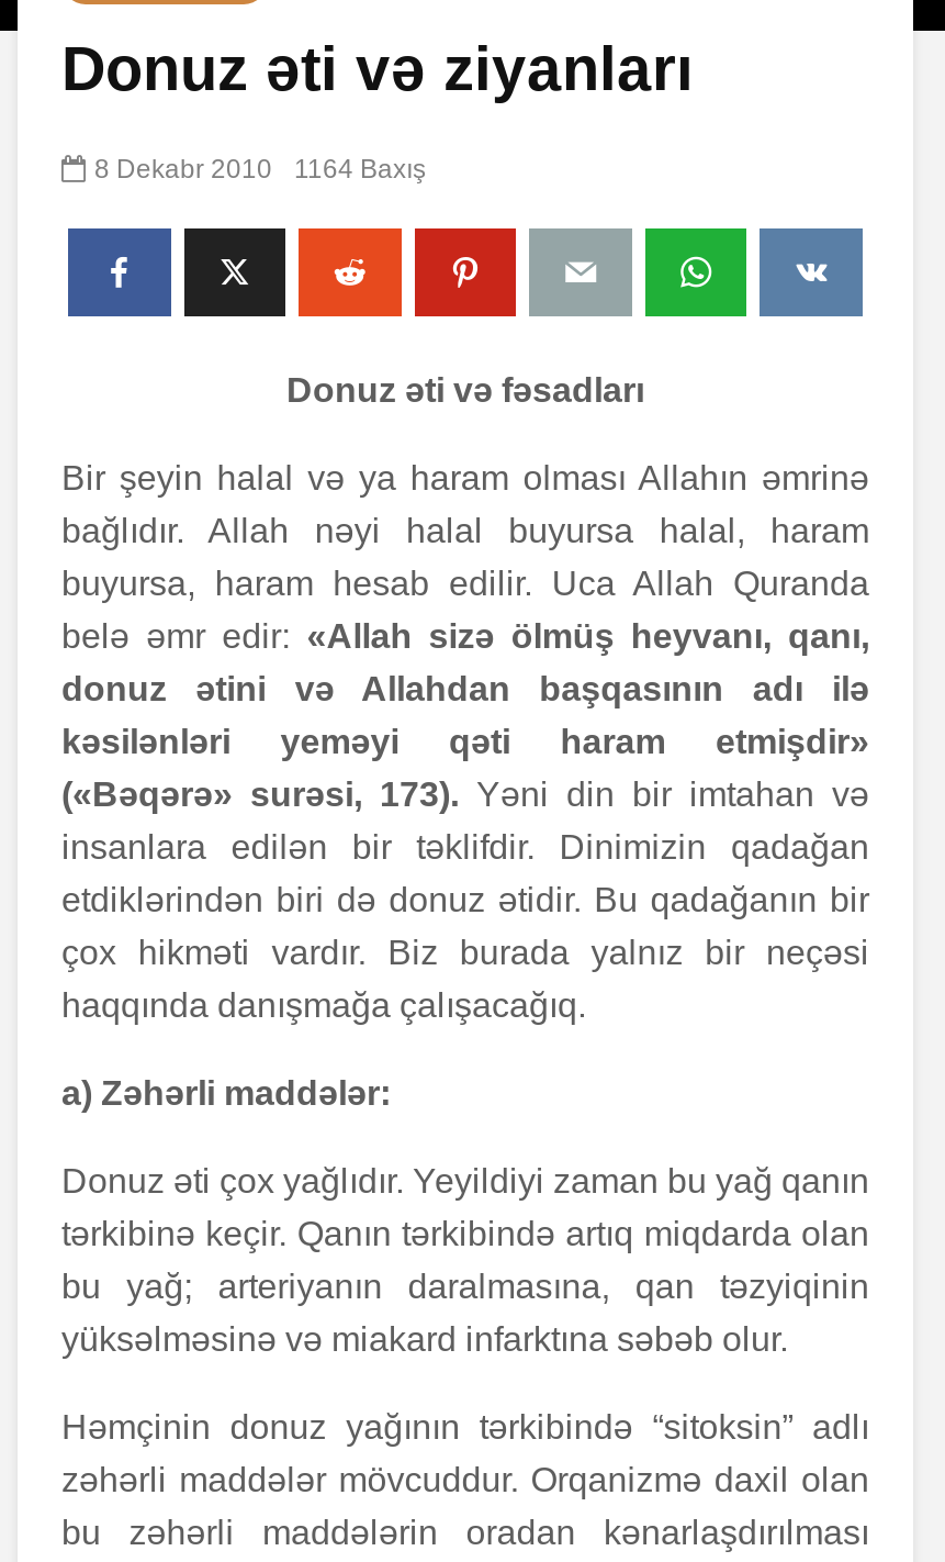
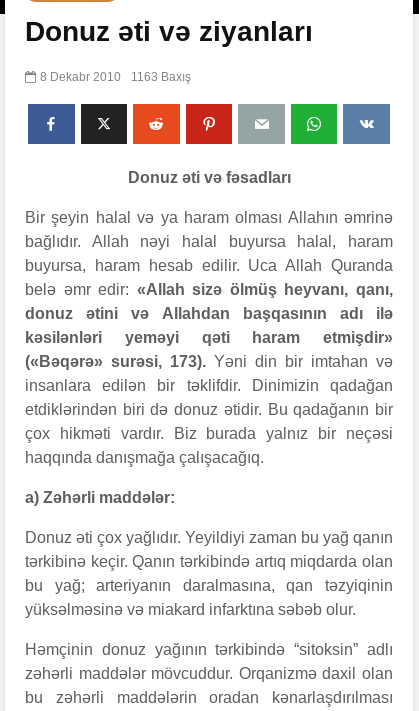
[94,153,426,184] 8 Dekabr 2010 1164 Baxış -> [40,70,191,84] 8 Dekabr 2010 1163 Baxış

